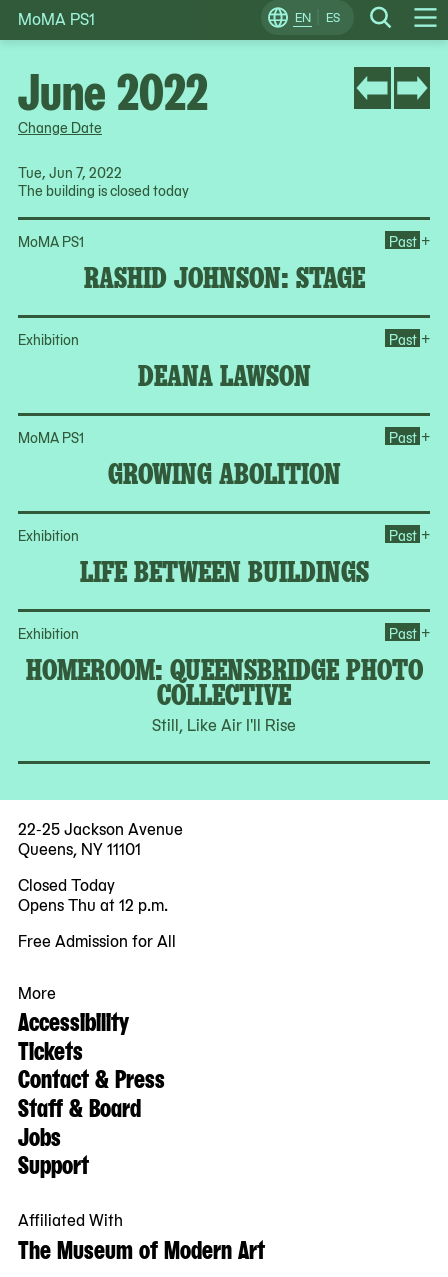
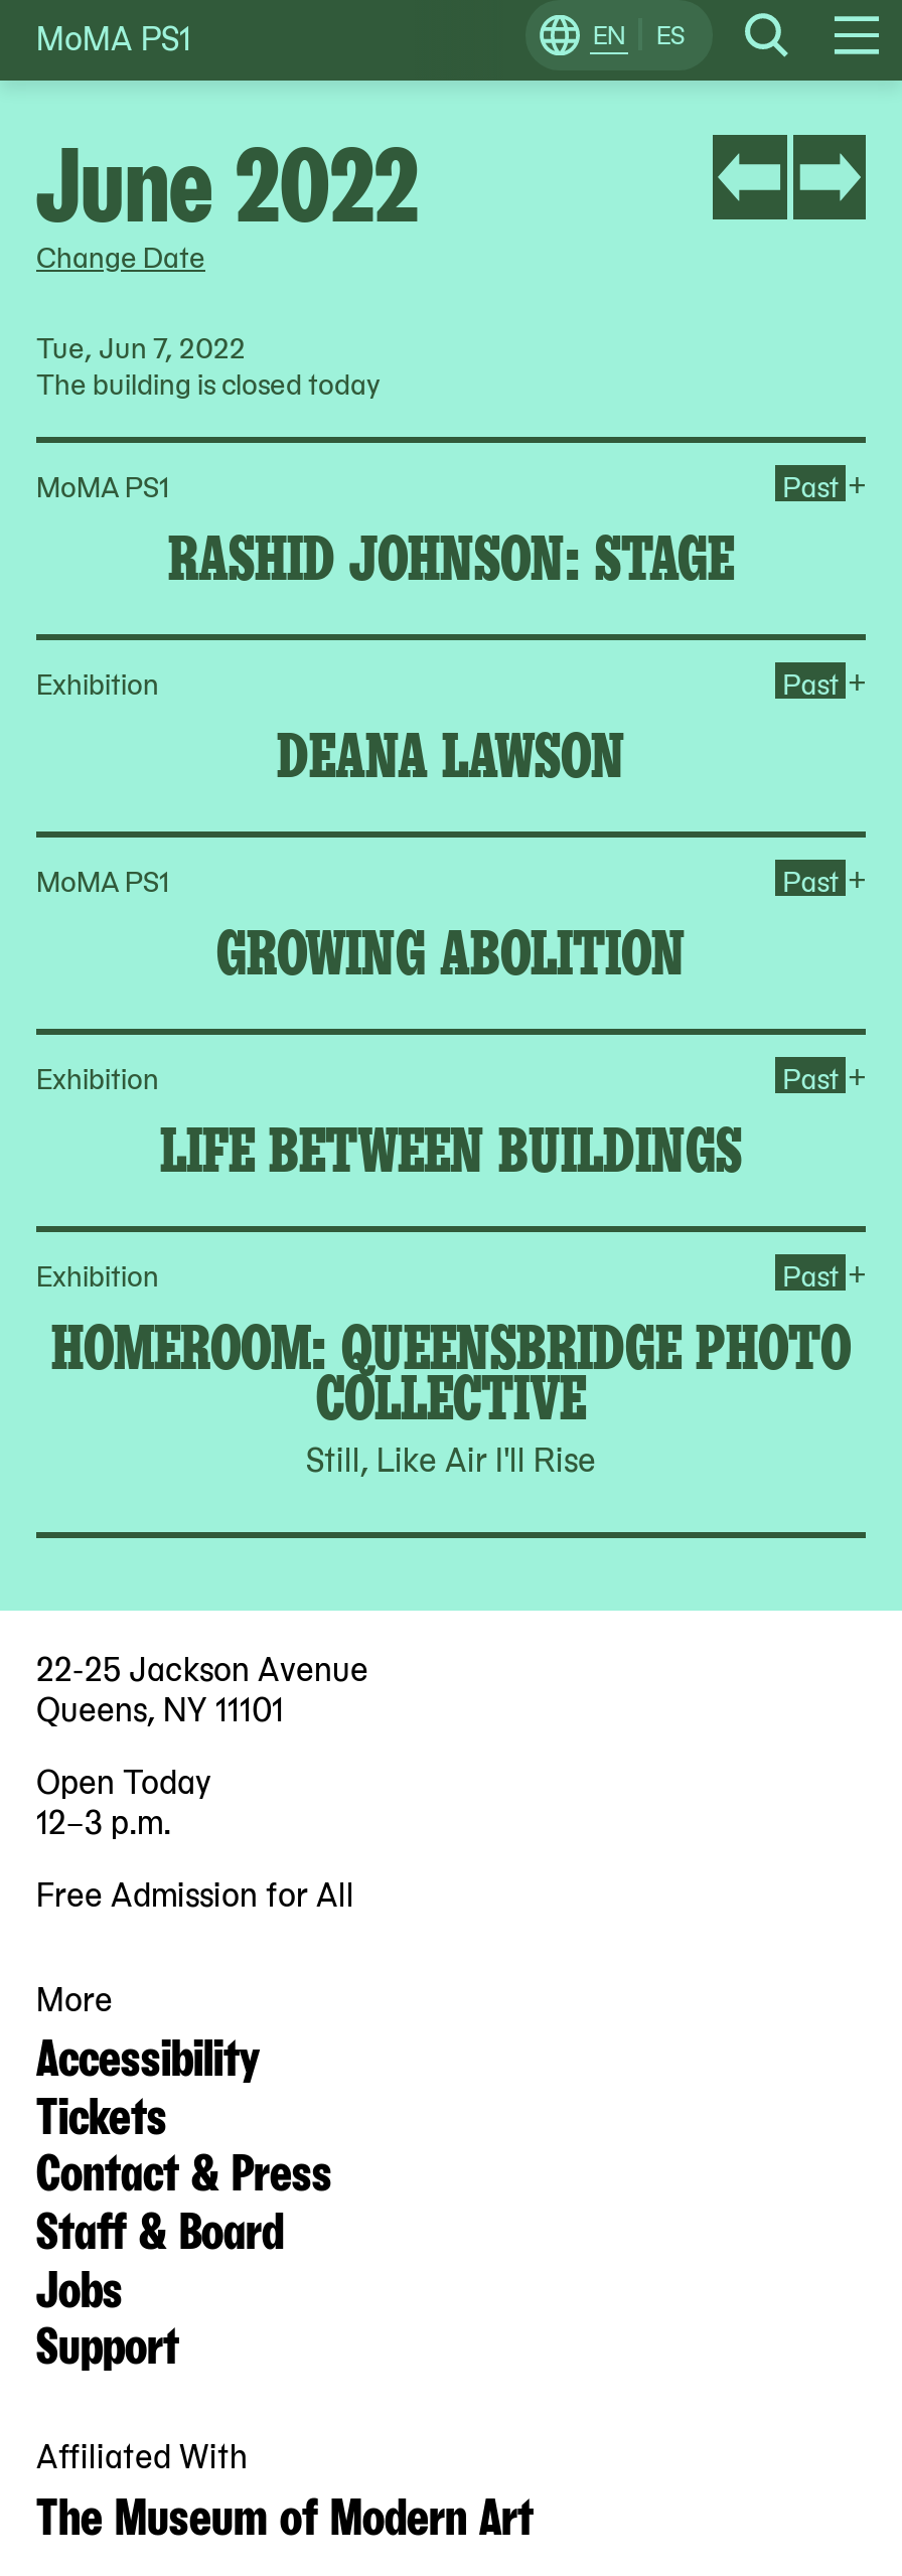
[18,872,168,916] Closed Today | Opens Thu at 12 p.m. -> [36,1756,211,1845] Open Today | 12–3 p.m.

